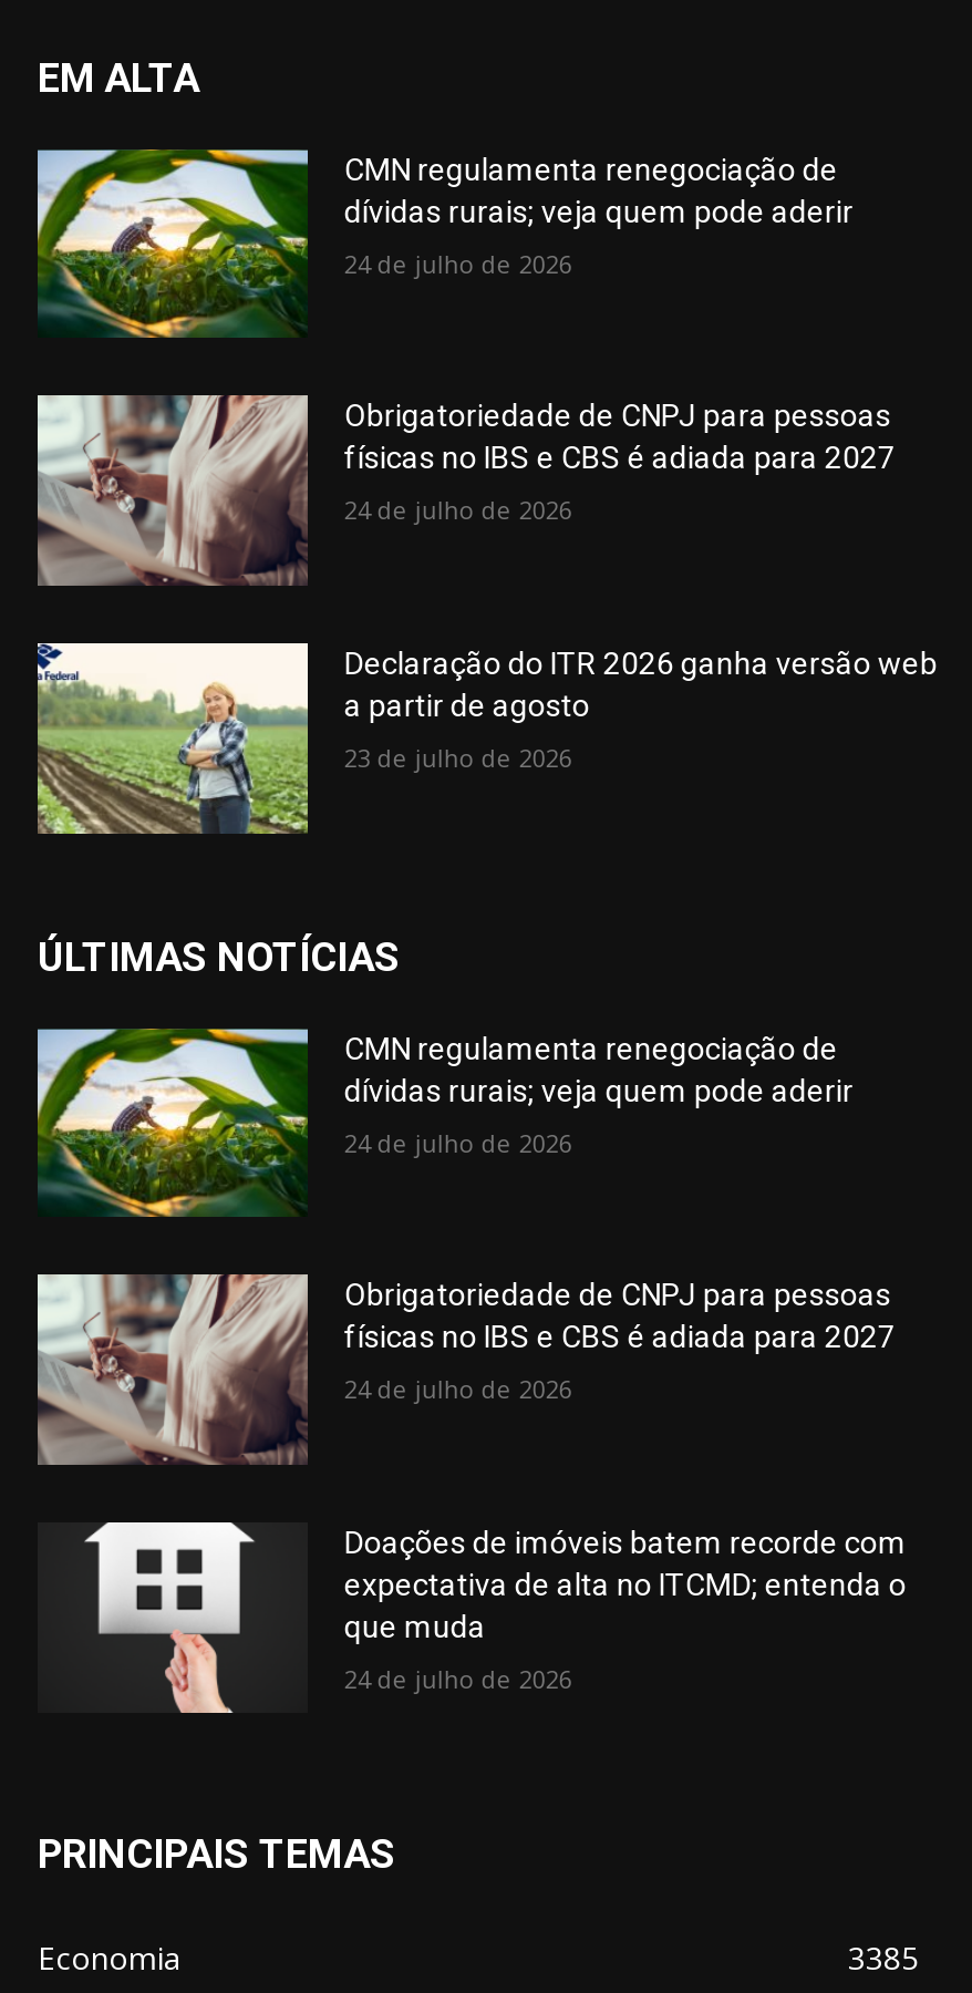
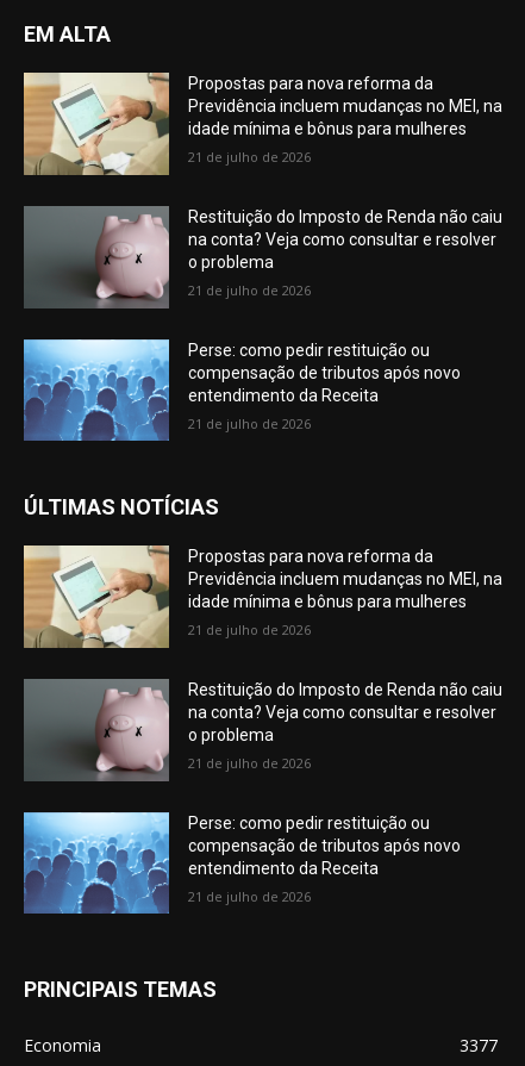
[35,147,853,340] [image] | CMN regulamenta renegociação de | dívidas rurais; veja quem pode aderir -> [23,71,503,176] [image] | Propostas para nova reforma da | Previdência incluem mudanças no MEI, na | idade mínima e bônus para mulheres
[344,246,572,279] 24 de julho de 2026 -> [189,148,311,166] 21 de julho de 2026
[38,393,895,586] [image] | Obrigatoriedade de CNPJ para pessoas | físicas no IBS e CBS é adiada para 2027 -> [25,206,503,308] [image] | Restituição do Imposto de Renda não caiu | na conta? Veja como consultar e resolver | o problema
[344,493,572,526] 24 de julho de 2026 -> [189,281,311,299] 21 de julho de 2026
[35,641,937,836] [image] | Declaração do ITR 2026 ganha versão web | a partir de agosto -> [23,338,461,442] [image] | Perse: como pedir restituição ou | compensação de tributos após novo | entendimento da Receita
[344,740,572,774] 23 de julho de 2026 -> [189,414,311,432] 21 de julho de 2026
[35,1026,853,1219] [image] | CMN regulamenta renegociação de | dívidas rurais; veja quem pode aderir -> [23,544,503,649] [image] | Propostas para nova reforma da | Previdência incluem mudanças no MEI, na | idade mínima e bônus para mulheres
[344,1125,572,1158] 24 de julho de 2026 -> [189,621,311,639] 21 de julho de 2026
[38,1272,895,1465] [image] | Obrigatoriedade de CNPJ para pessoas | físicas no IBS e CBS é adiada para 2027 -> [25,679,503,781] [image] | Restituição do Imposto de Renda não caiu | na conta? Veja como consultar e resolver | o problema
[344,1372,572,1405] 24 de julho de 2026 -> [189,754,311,772] 21 de julho de 2026
[38,1522,906,1715] [image] | Doações de imóveis batem recorde com | expectativa de alta no ITCMD; entenda o | que muda -> [23,811,461,915] [image] | Perse: como pedir restituição ou | compensação de tributos após novo | entendimento da Receita
[344,1661,572,1695] 24 de julho de 2026 -> [189,887,311,905] 21 de julho de 2026
[848,1935,919,1977] 3385 -> [460,1034,498,1057] 3377

